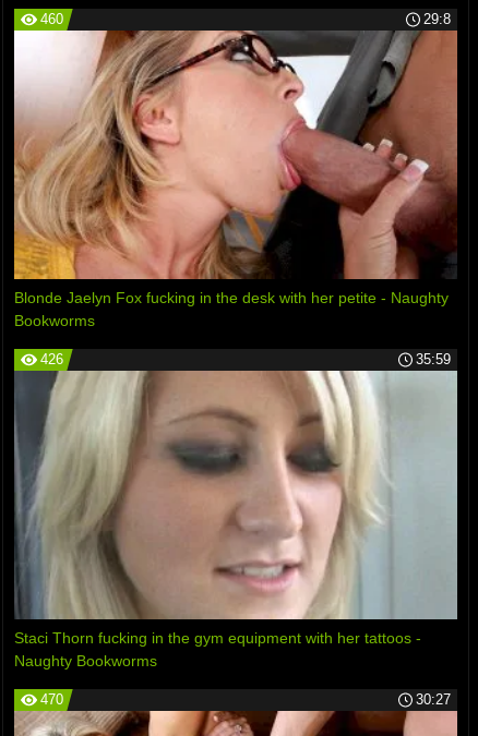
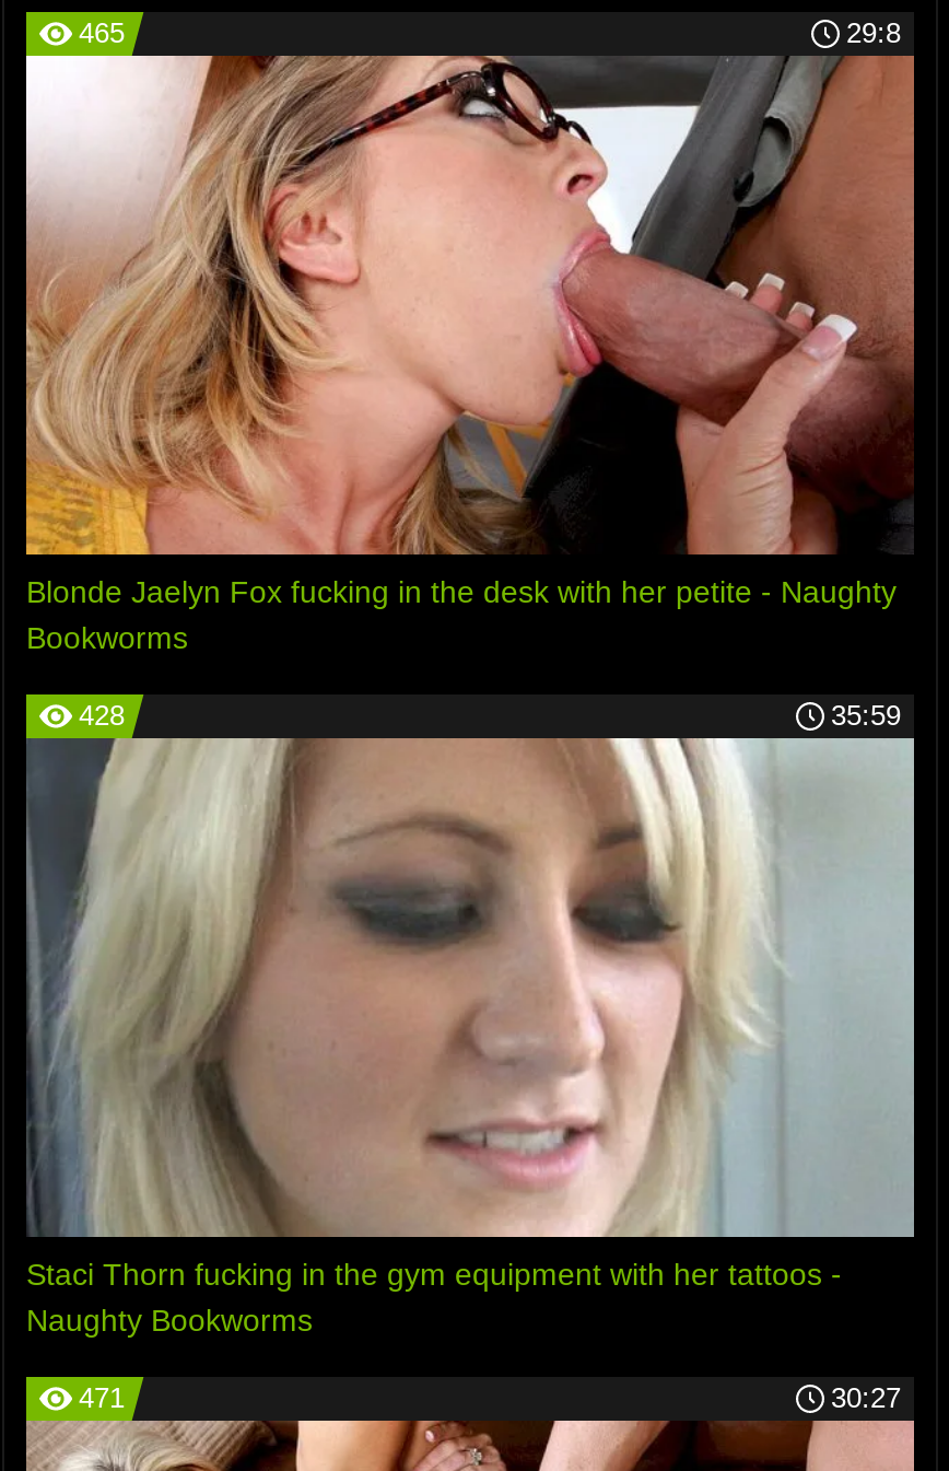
[40,10,63,27] 460 -> [79,16,125,48] 465
[40,351,63,367] 426 -> [79,699,125,732] 428
[40,692,63,708] 470 -> [79,1382,125,1415] 471

